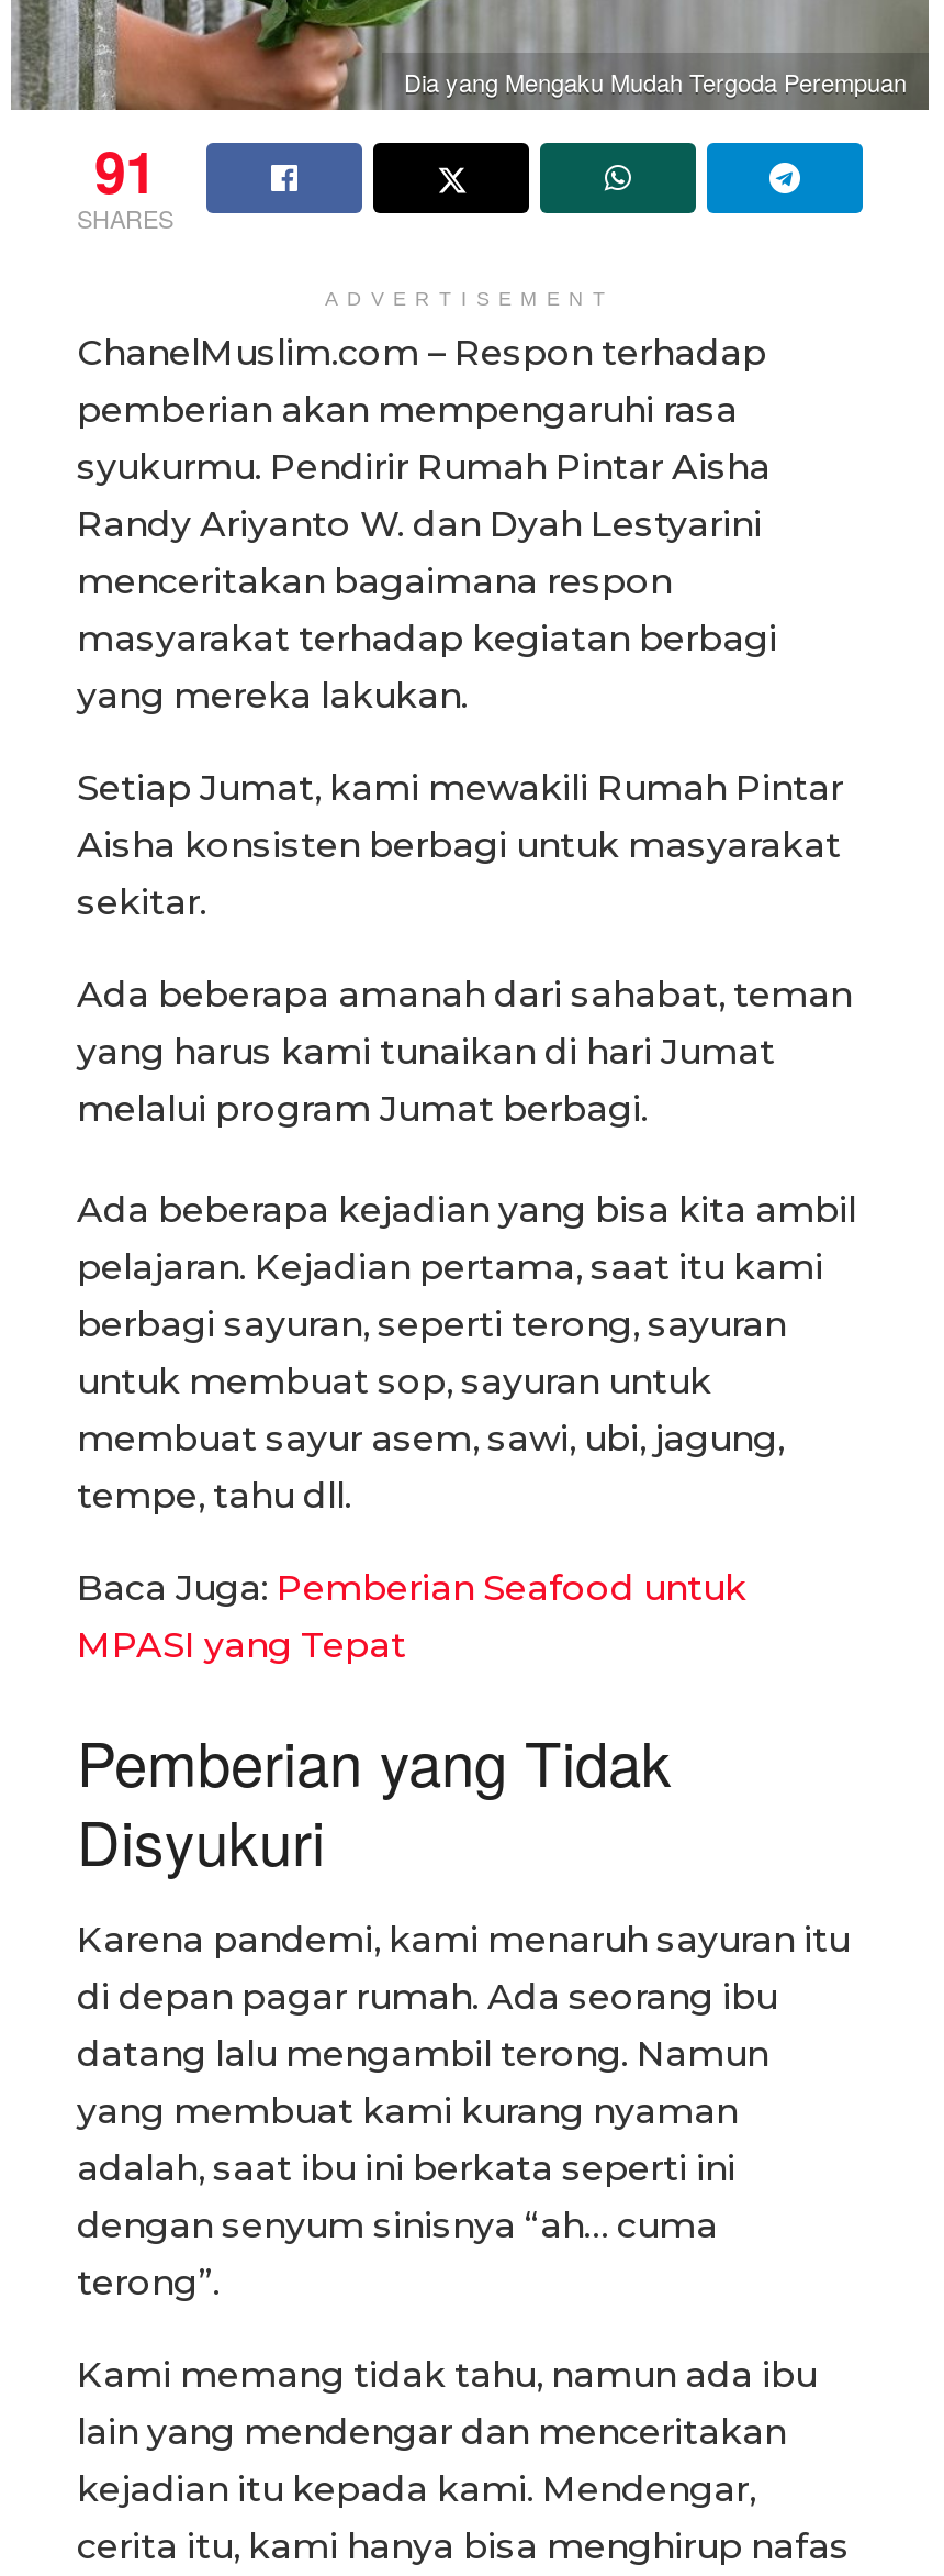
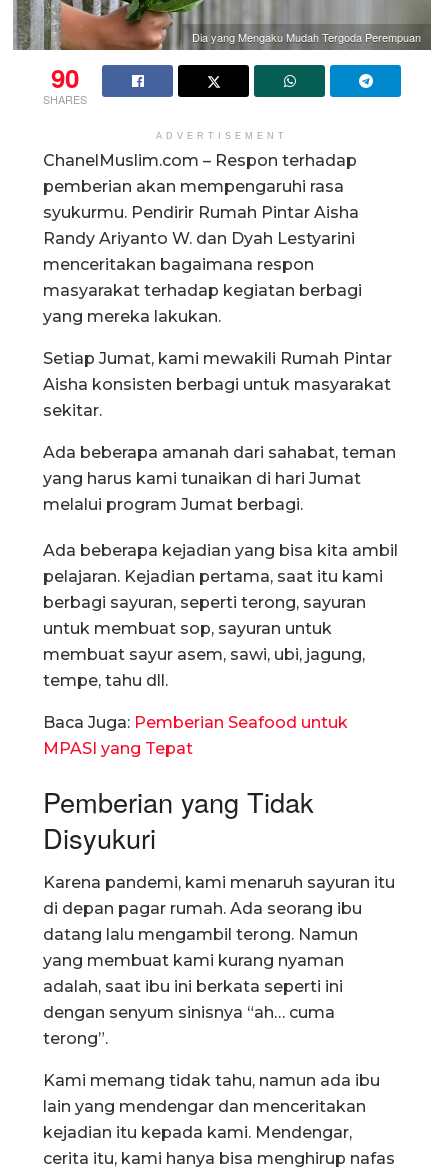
[94,129,156,210] 91 -> [51,59,79,96] 90

